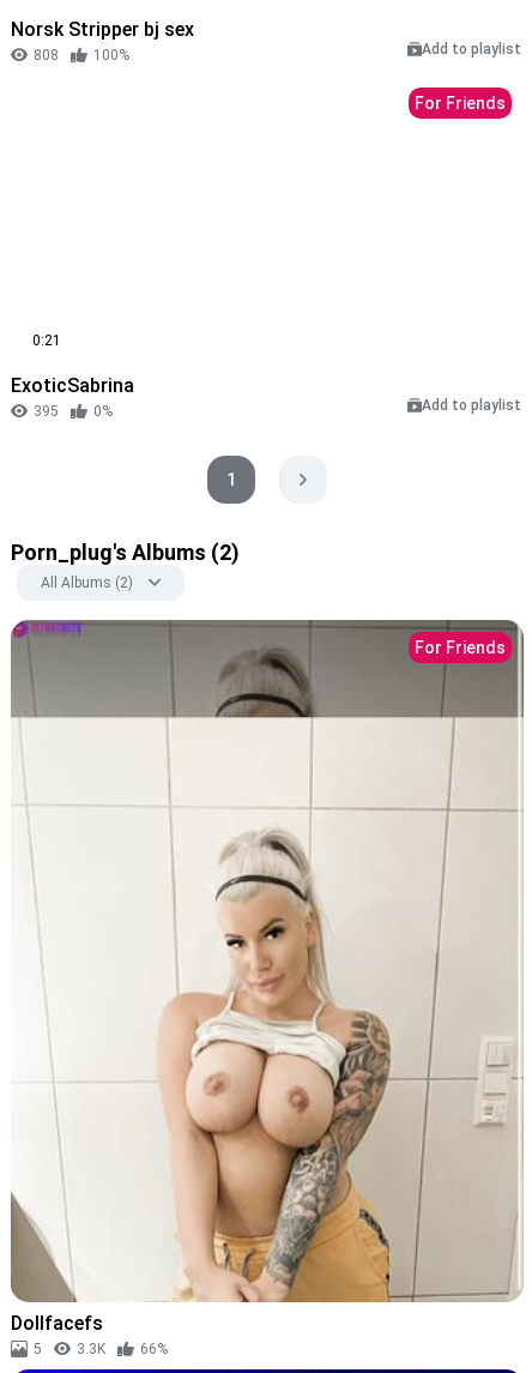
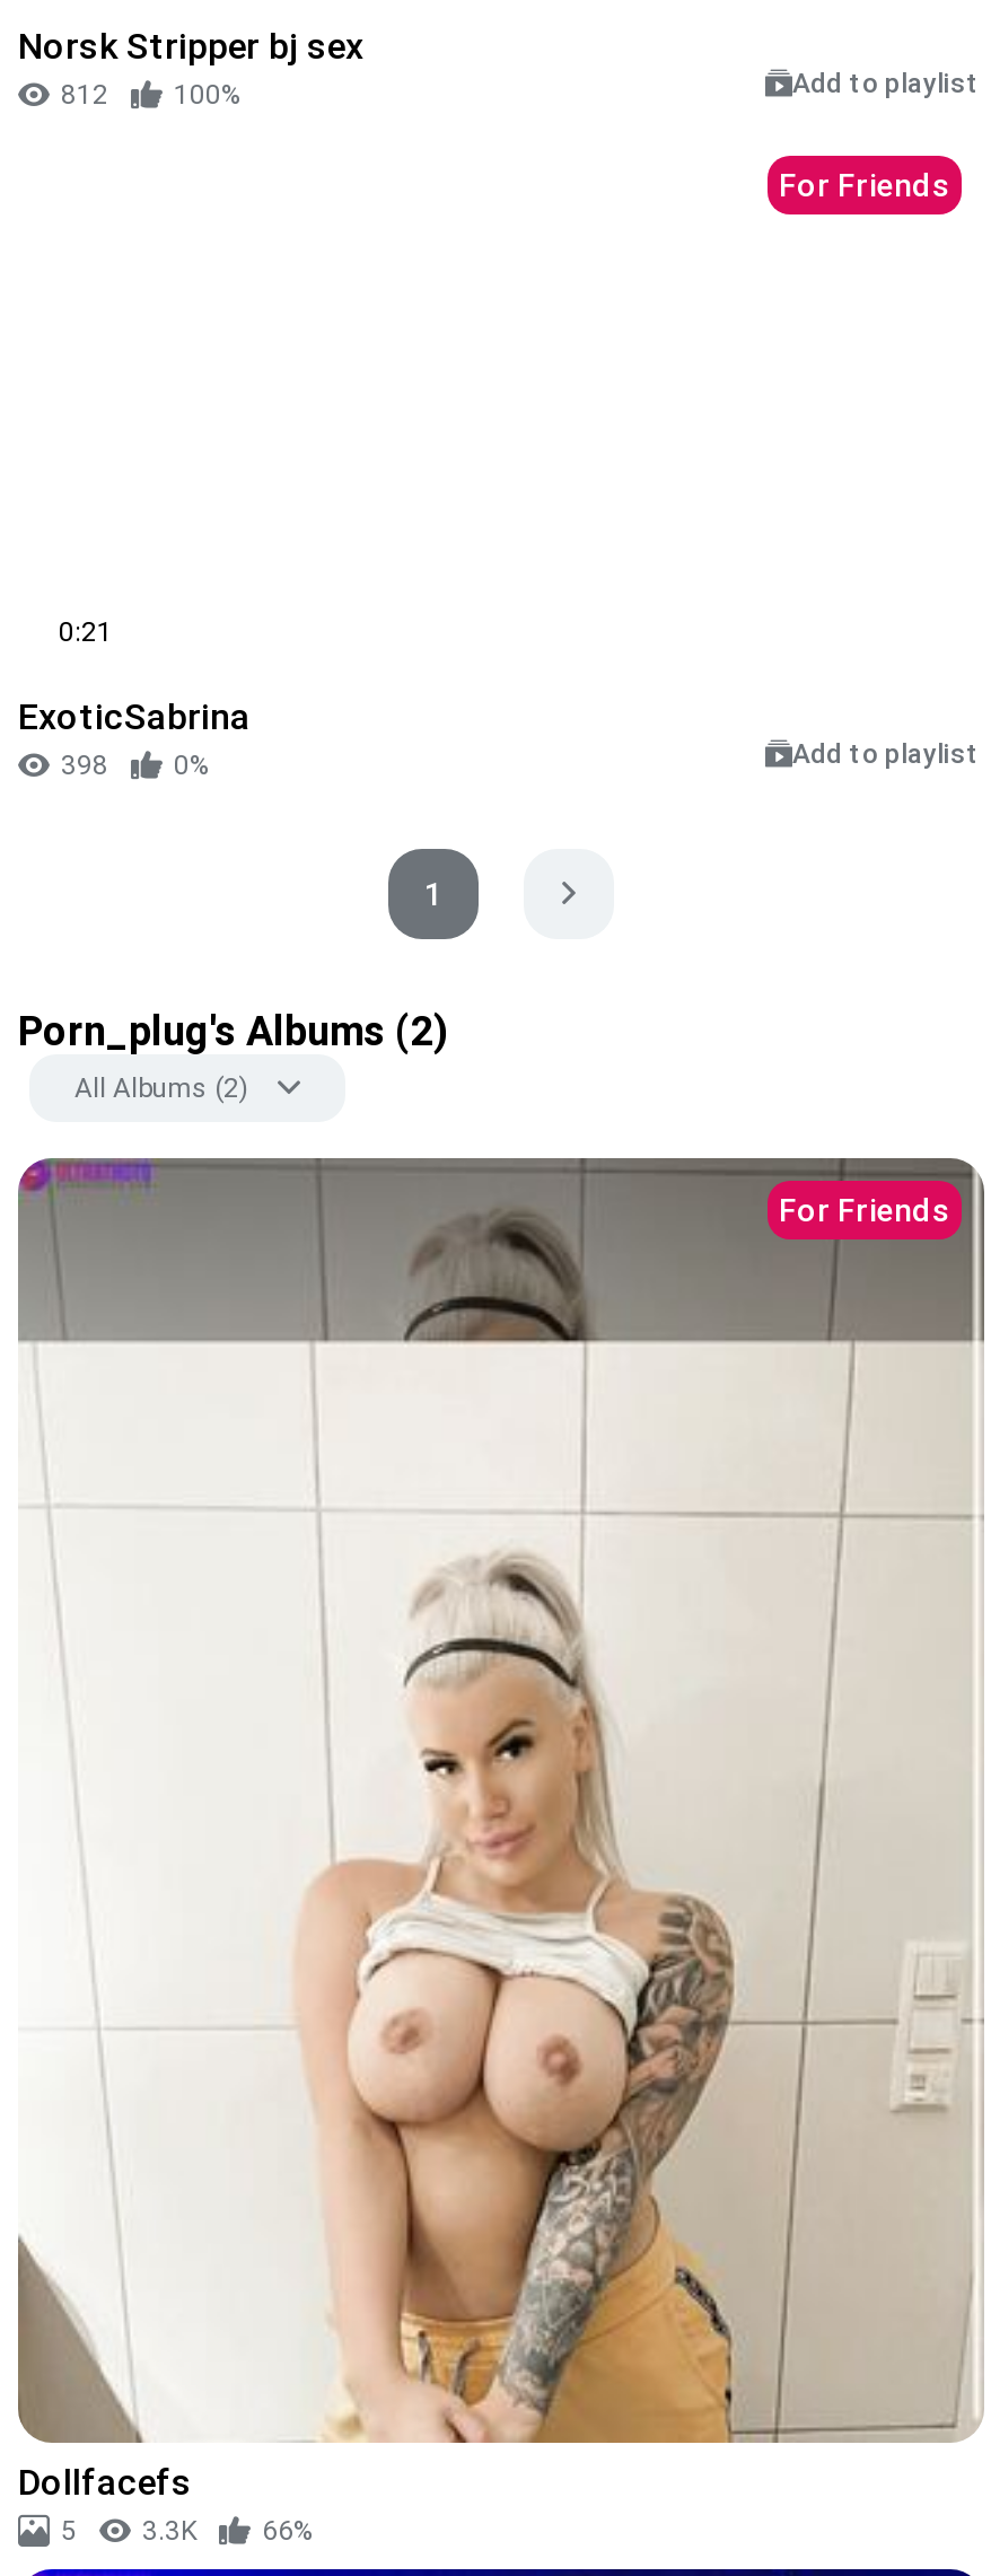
[34,47,59,64] 808 -> [61,79,108,111] 812
[34,402,59,419] 395 -> [61,748,108,780] 398

